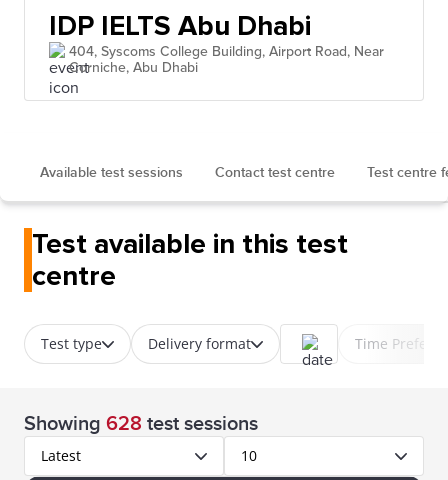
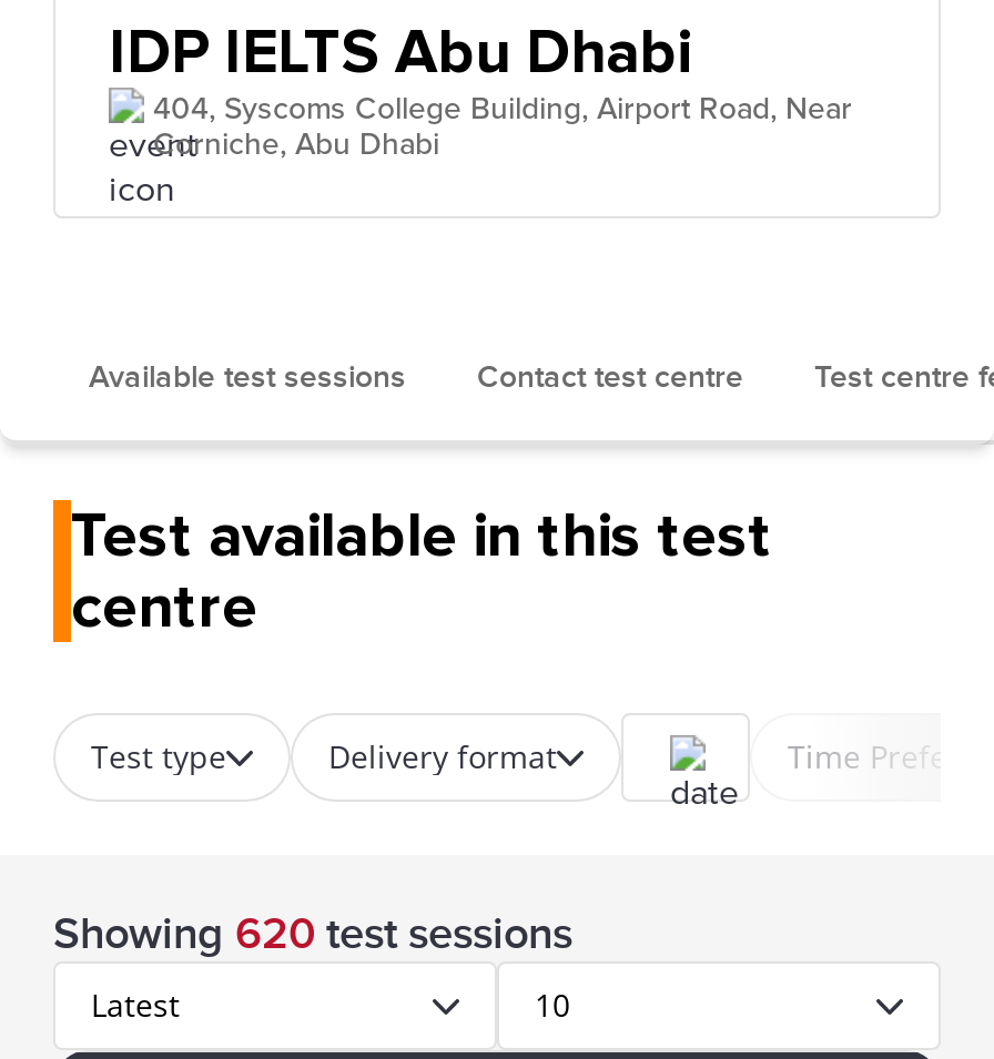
[24,411,258,435] Showing 628 test sessions -> [53,907,572,960] Showing 620 test sessions

